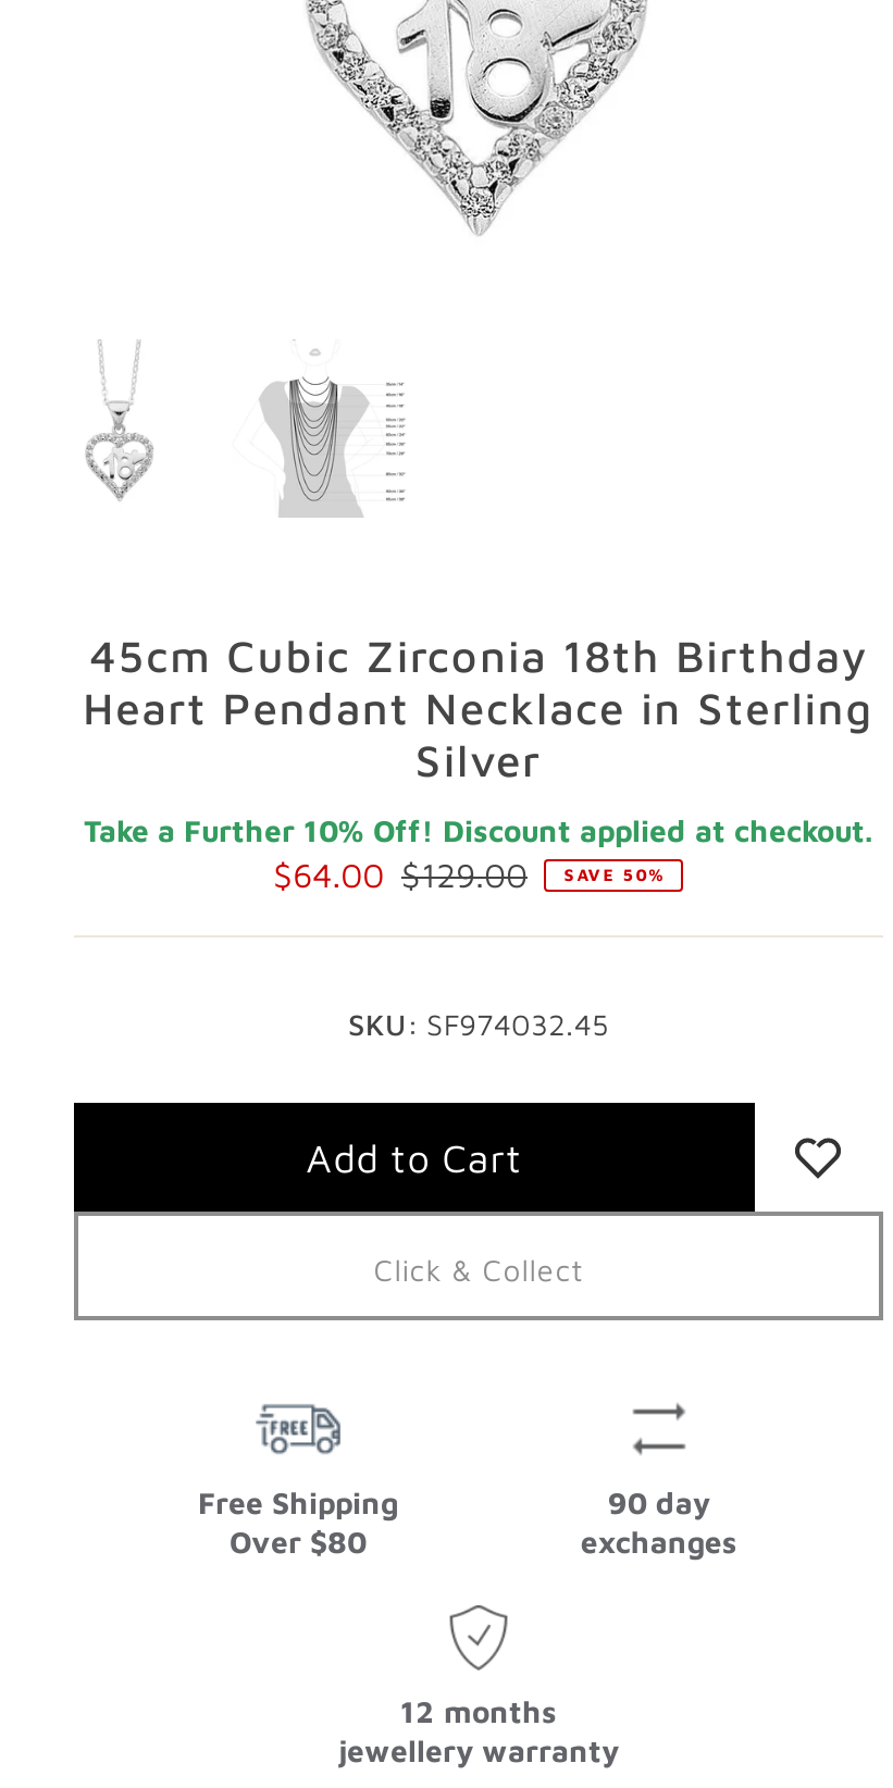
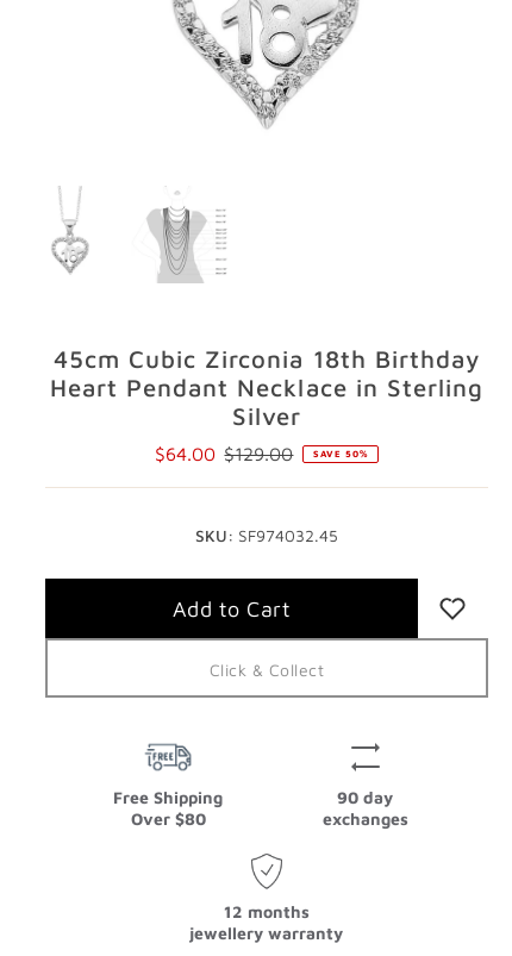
[84,812,873,849] Take a Further 10% Off! Discount applied at checkout. -> none

